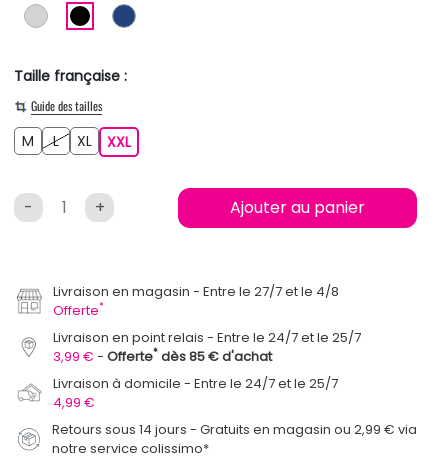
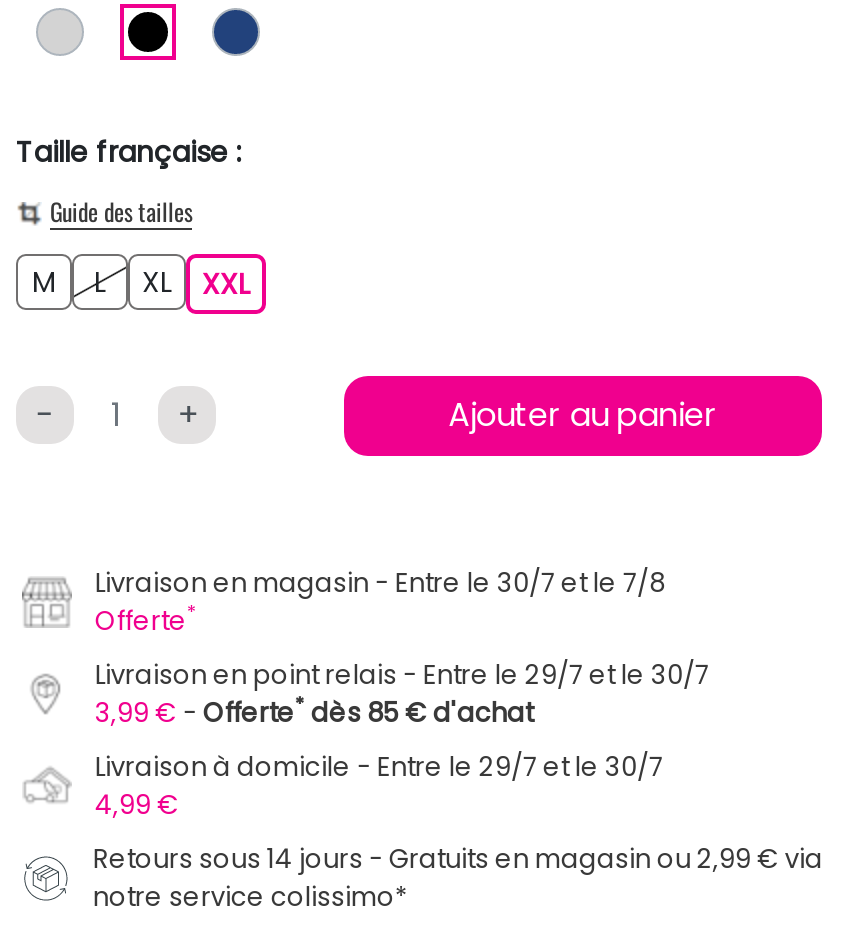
[53,282,339,301] Livraison en magasin Entre le 27/7 et le 4/8 -> [95,564,665,602] Livraison en magasin Entre le 30/7 et le 7/8
[53,328,361,347] Livraison en point relais Entre le 24/7 et le 25/7 -> [95,656,709,694] Livraison en point relais Entre le 29/7 et le 30/7
[53,374,338,393] Livraison à domicile Entre le 24/7 et le 25/7 -> [95,748,663,786] Livraison à domicile Entre le 29/7 et le 30/7

